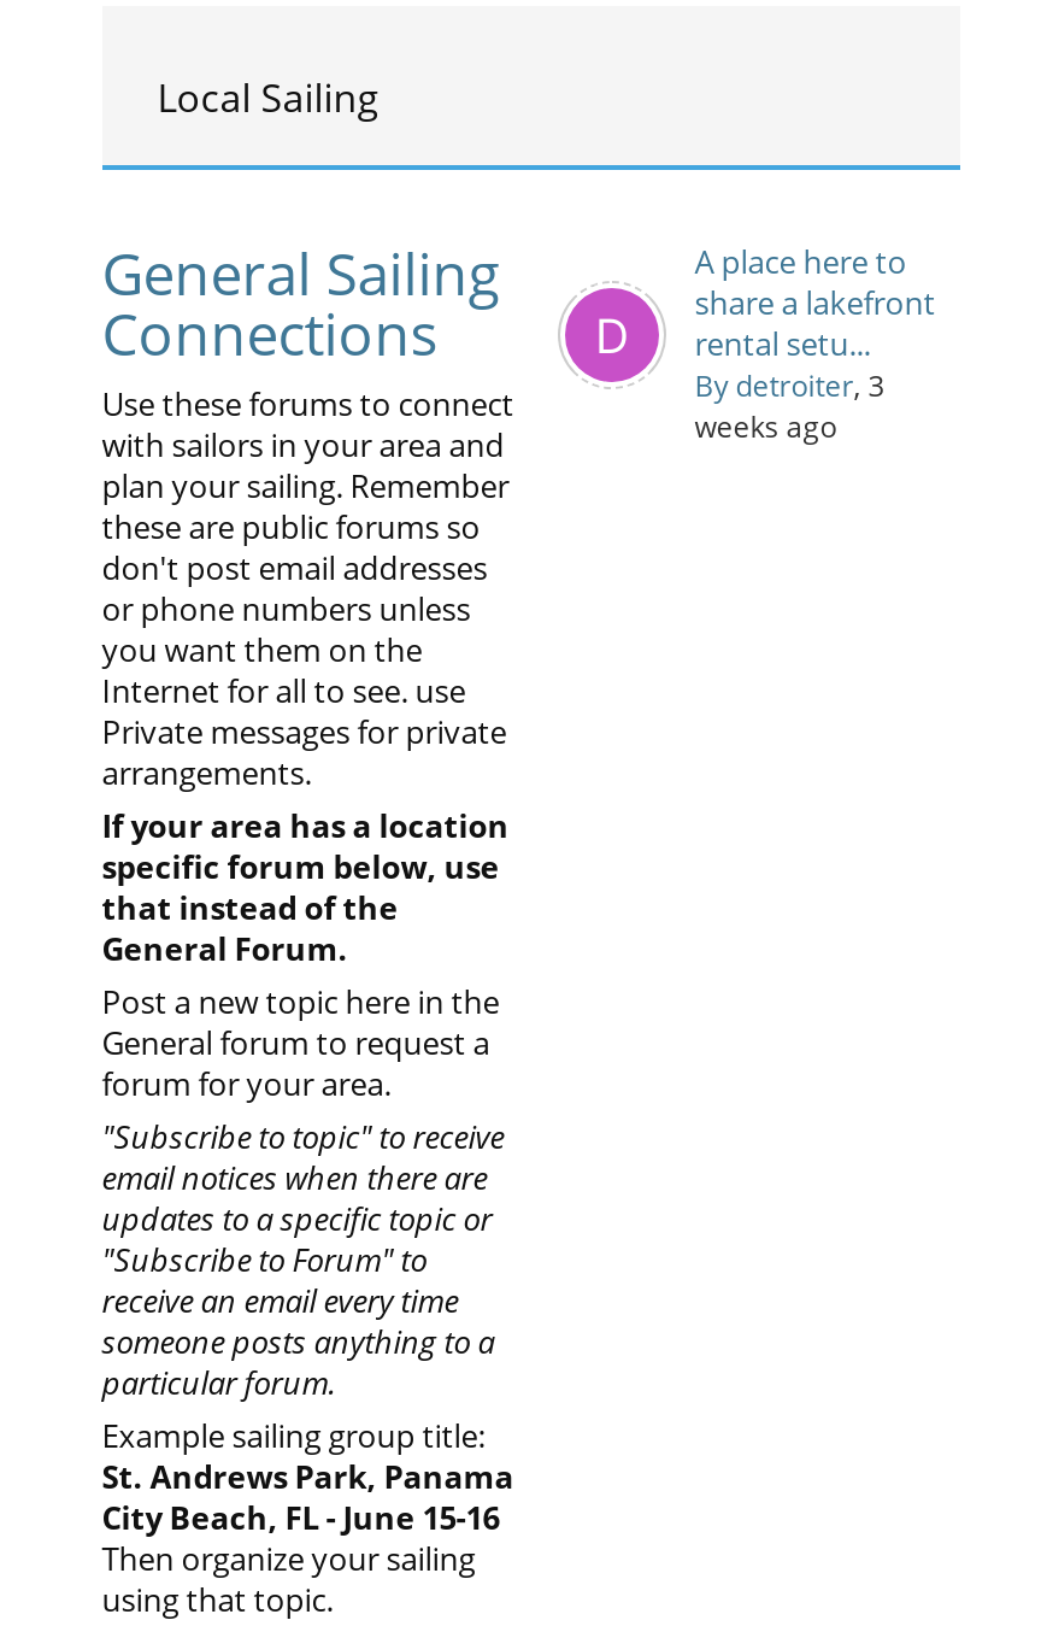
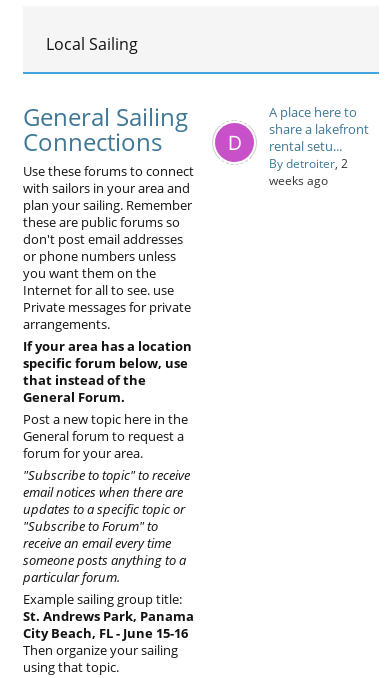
[694,365,885,406] By detroiter, 3 -> [269,155,348,172] By detroiter, 2

